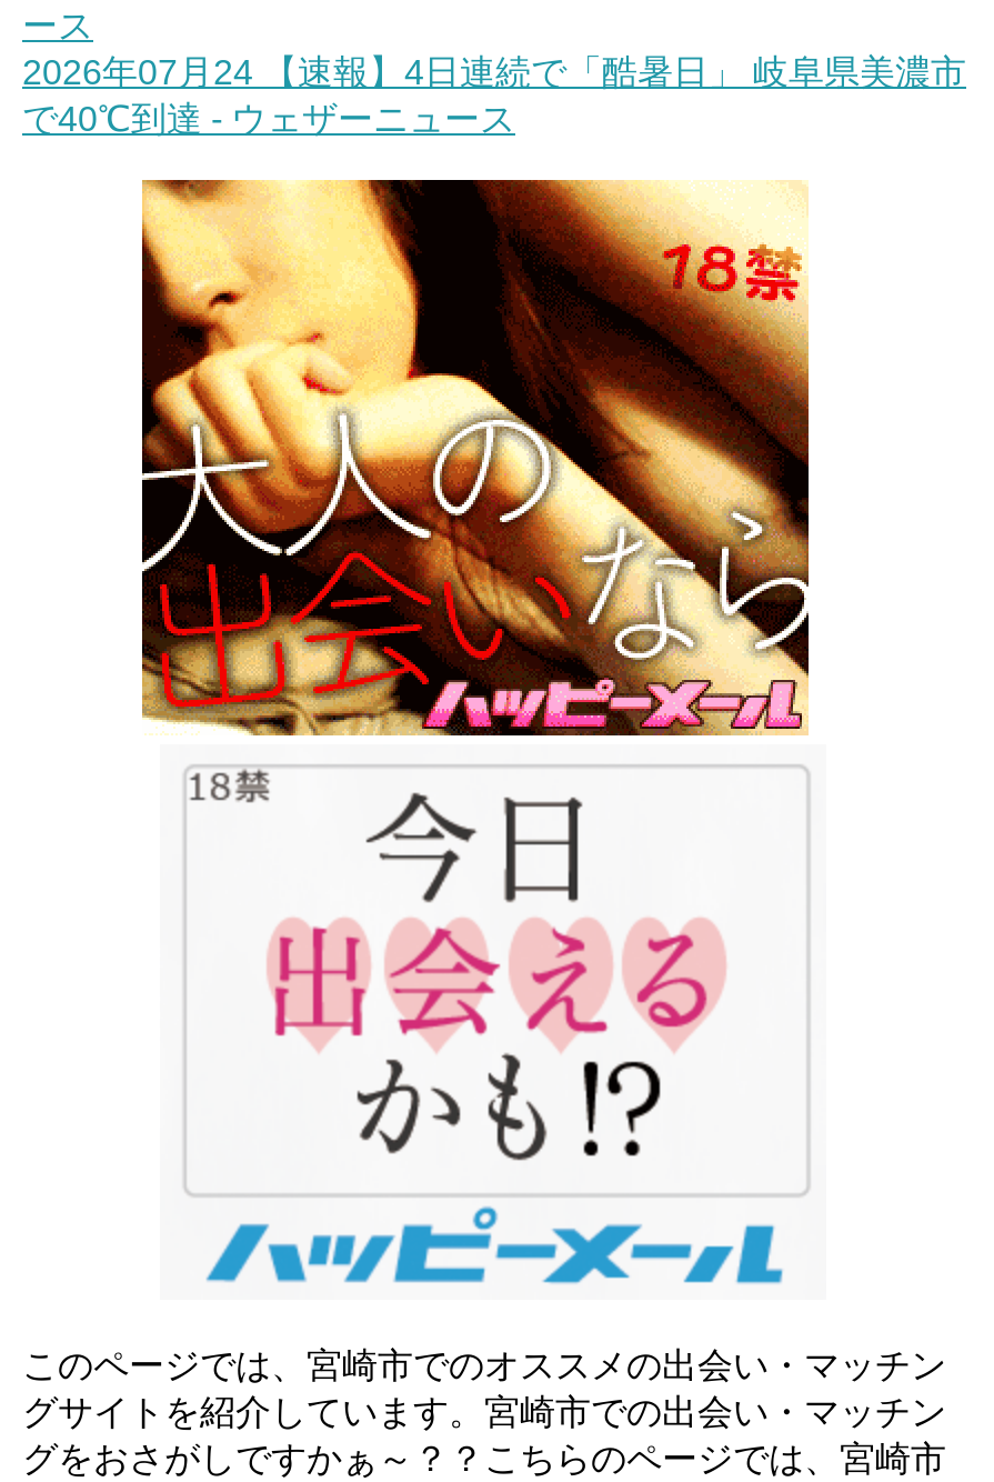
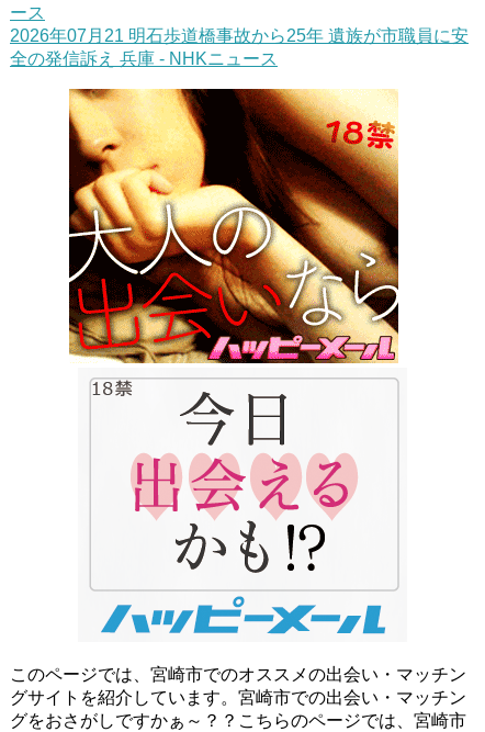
[22,53,966,138] 2026年07月24 【速報】4日連続で「酷暑日」 岐阜県美濃市 | で40℃到達 - ウェザーニュース -> [10,26,469,68] 2026年07月21 明石歩道橋事故から25年 遺族が市職員に安 | 全の発信訴え 兵庫 - NHKニュース

